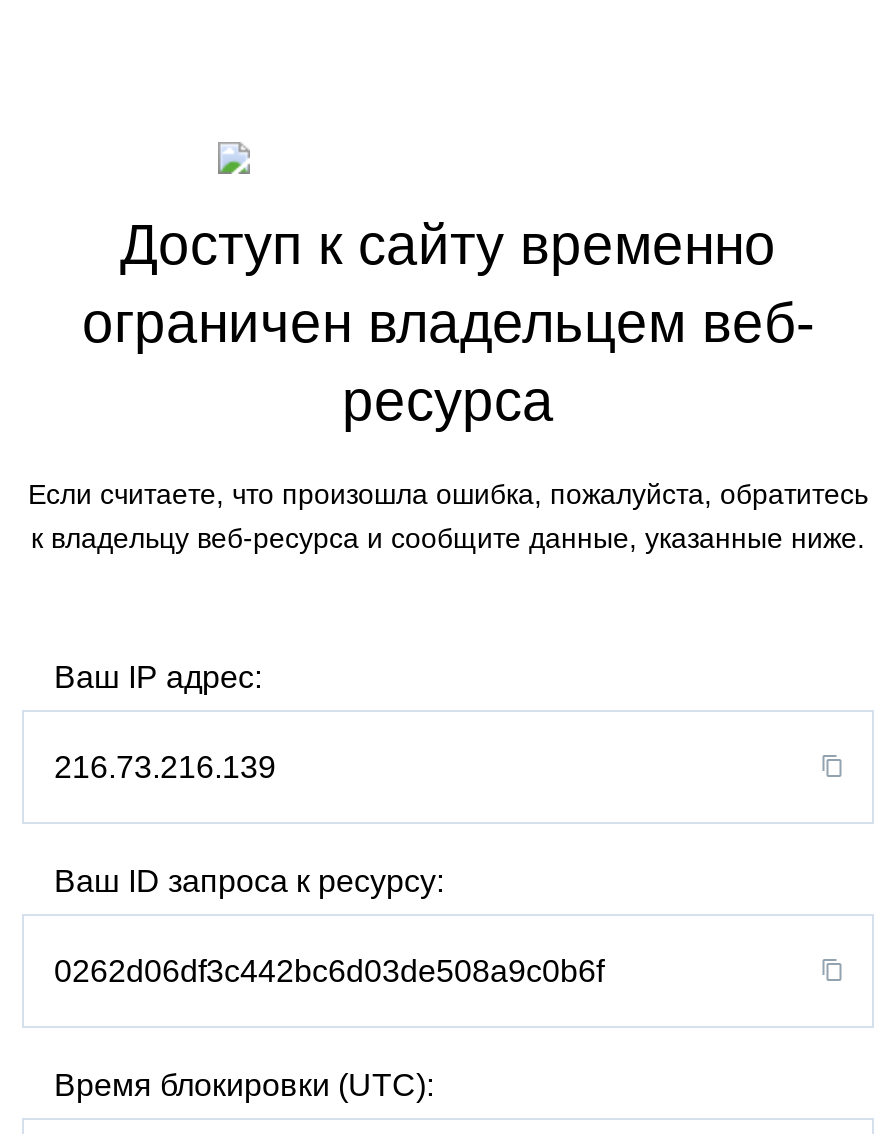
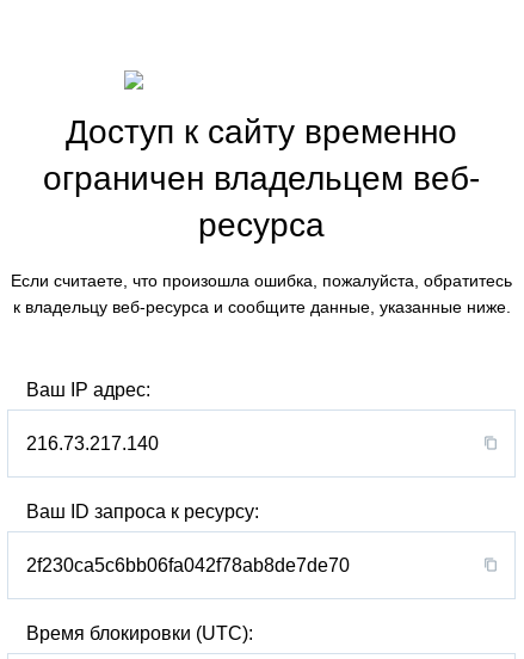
[54,750,276,784] 216.73.216.139 -> [26,433,159,454] 216.73.217.140
[54,954,604,988] 0262d06df3c442bc6d03de508a9c0b6f -> [26,555,350,575] 2f230ca5c6bb06fa042f78ab8de7de70

